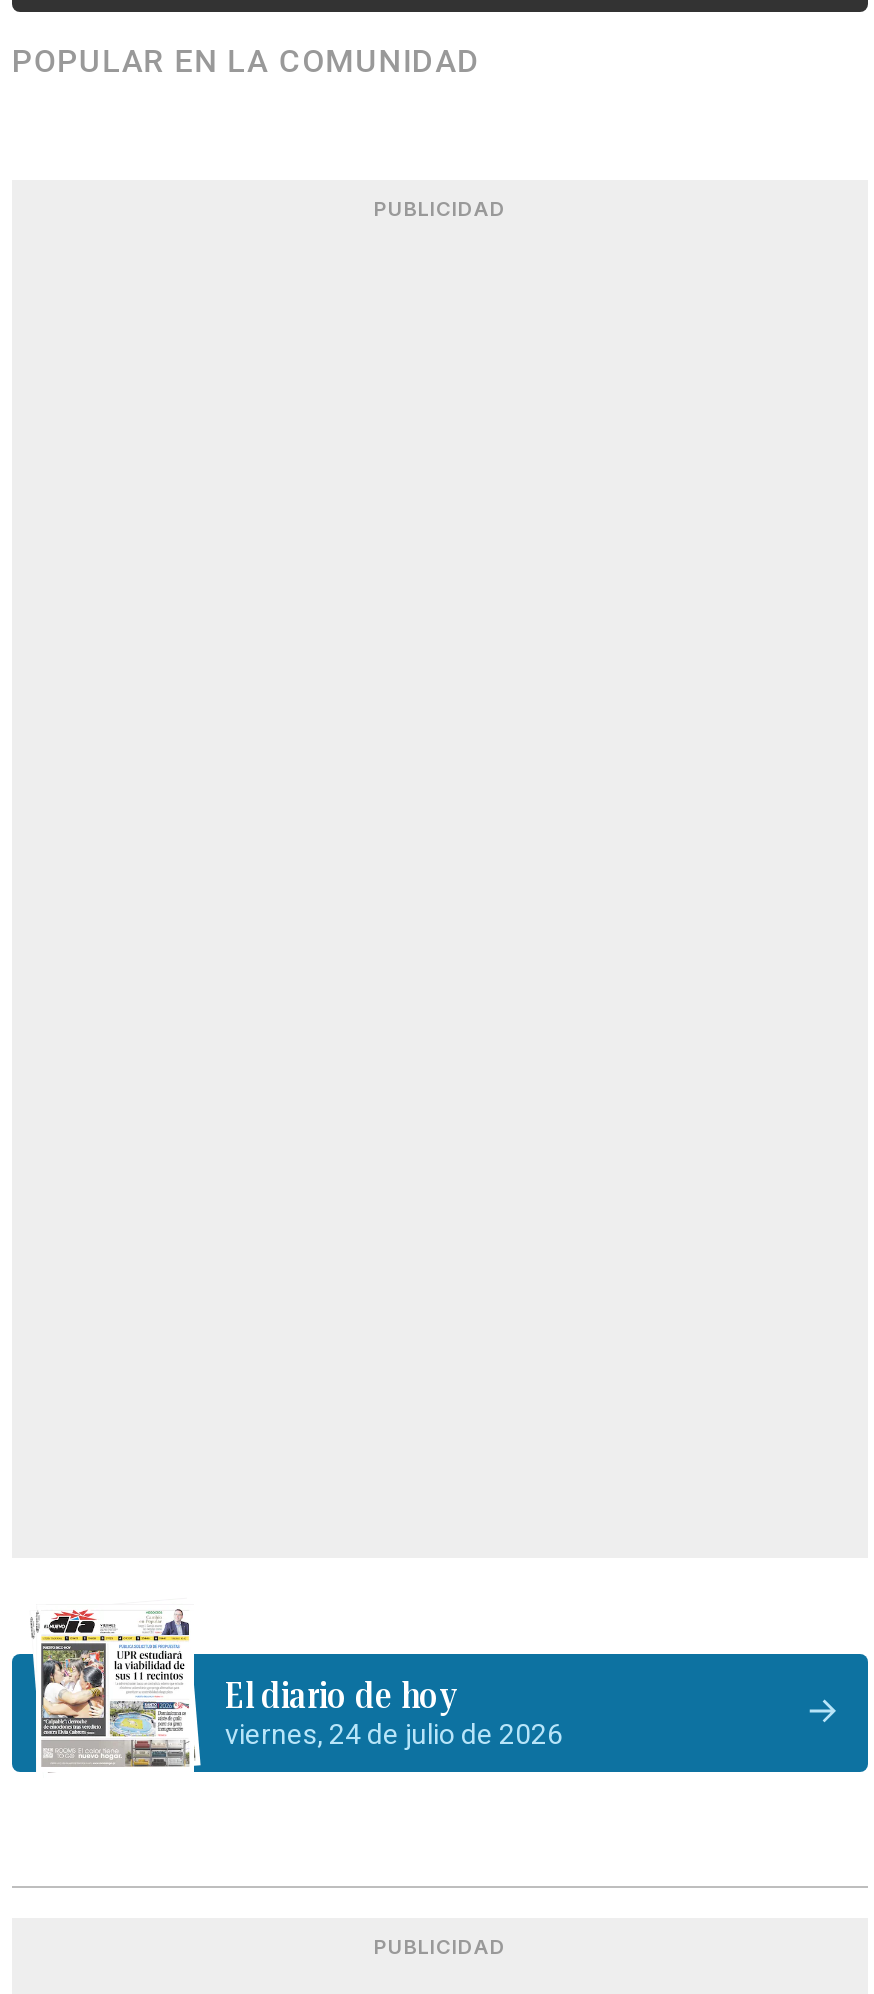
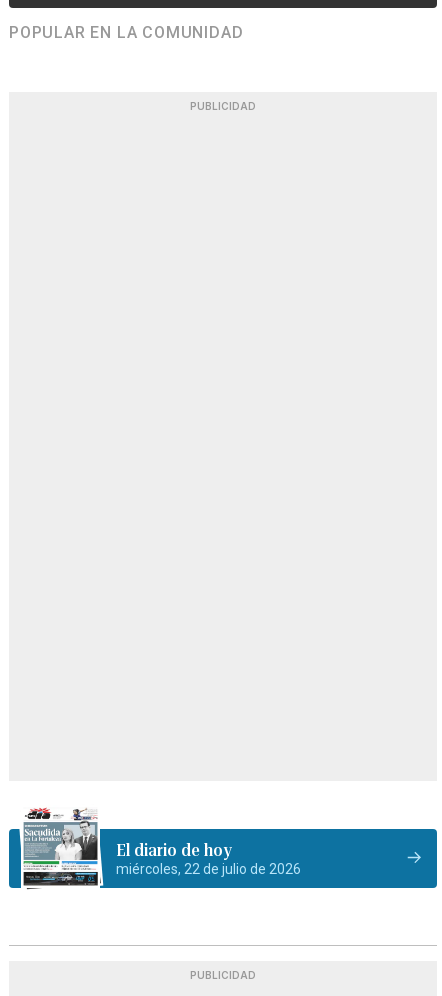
[30,1608,563,1774] [image] | viernes, 24 de julio de 2026 -> [19,807,300,890] [image] | miércoles, 22 de julio de 2026

